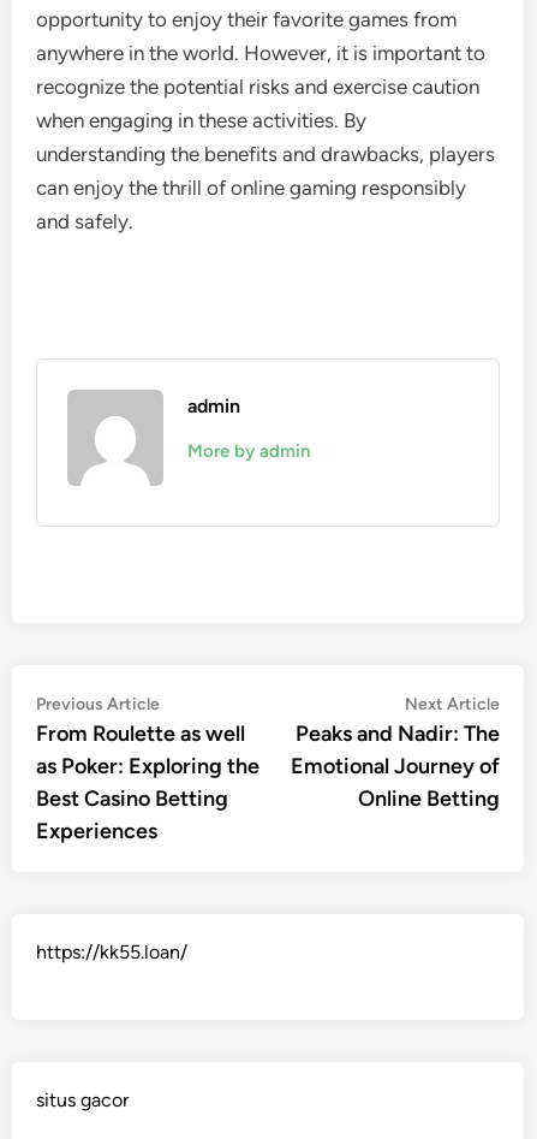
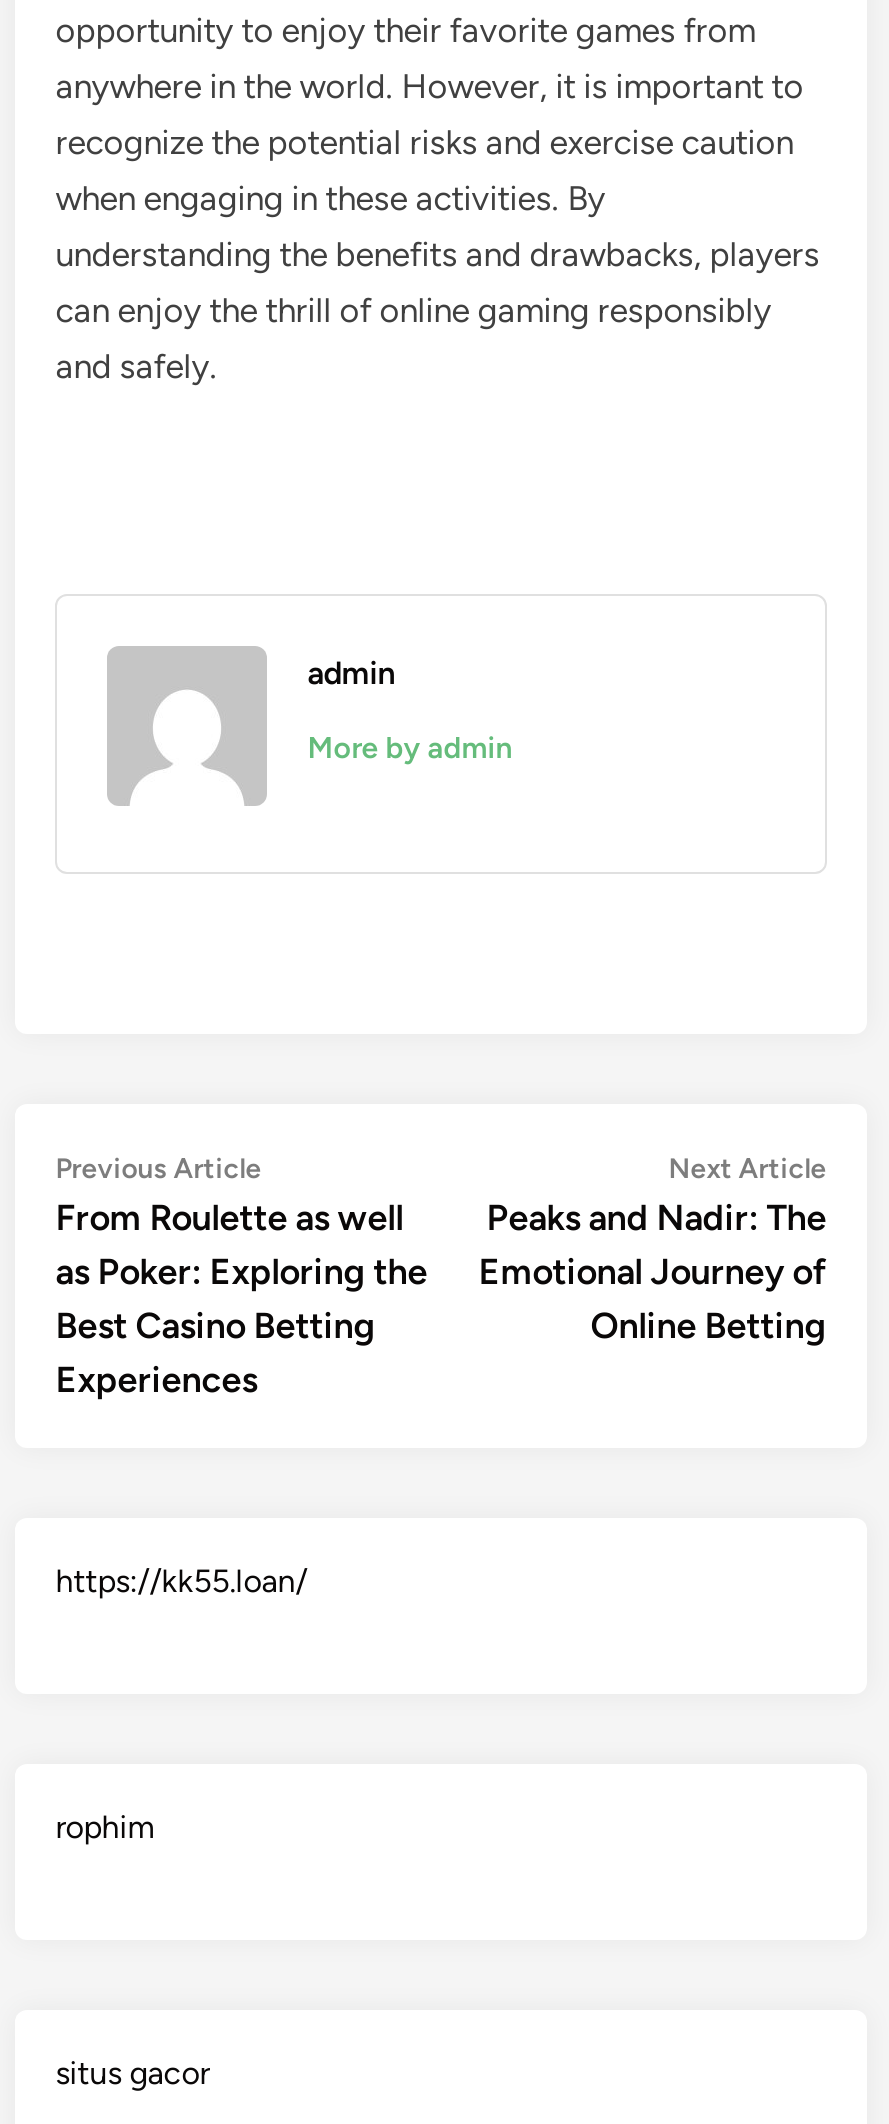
none -> [55,1808,155,1846] rophim

